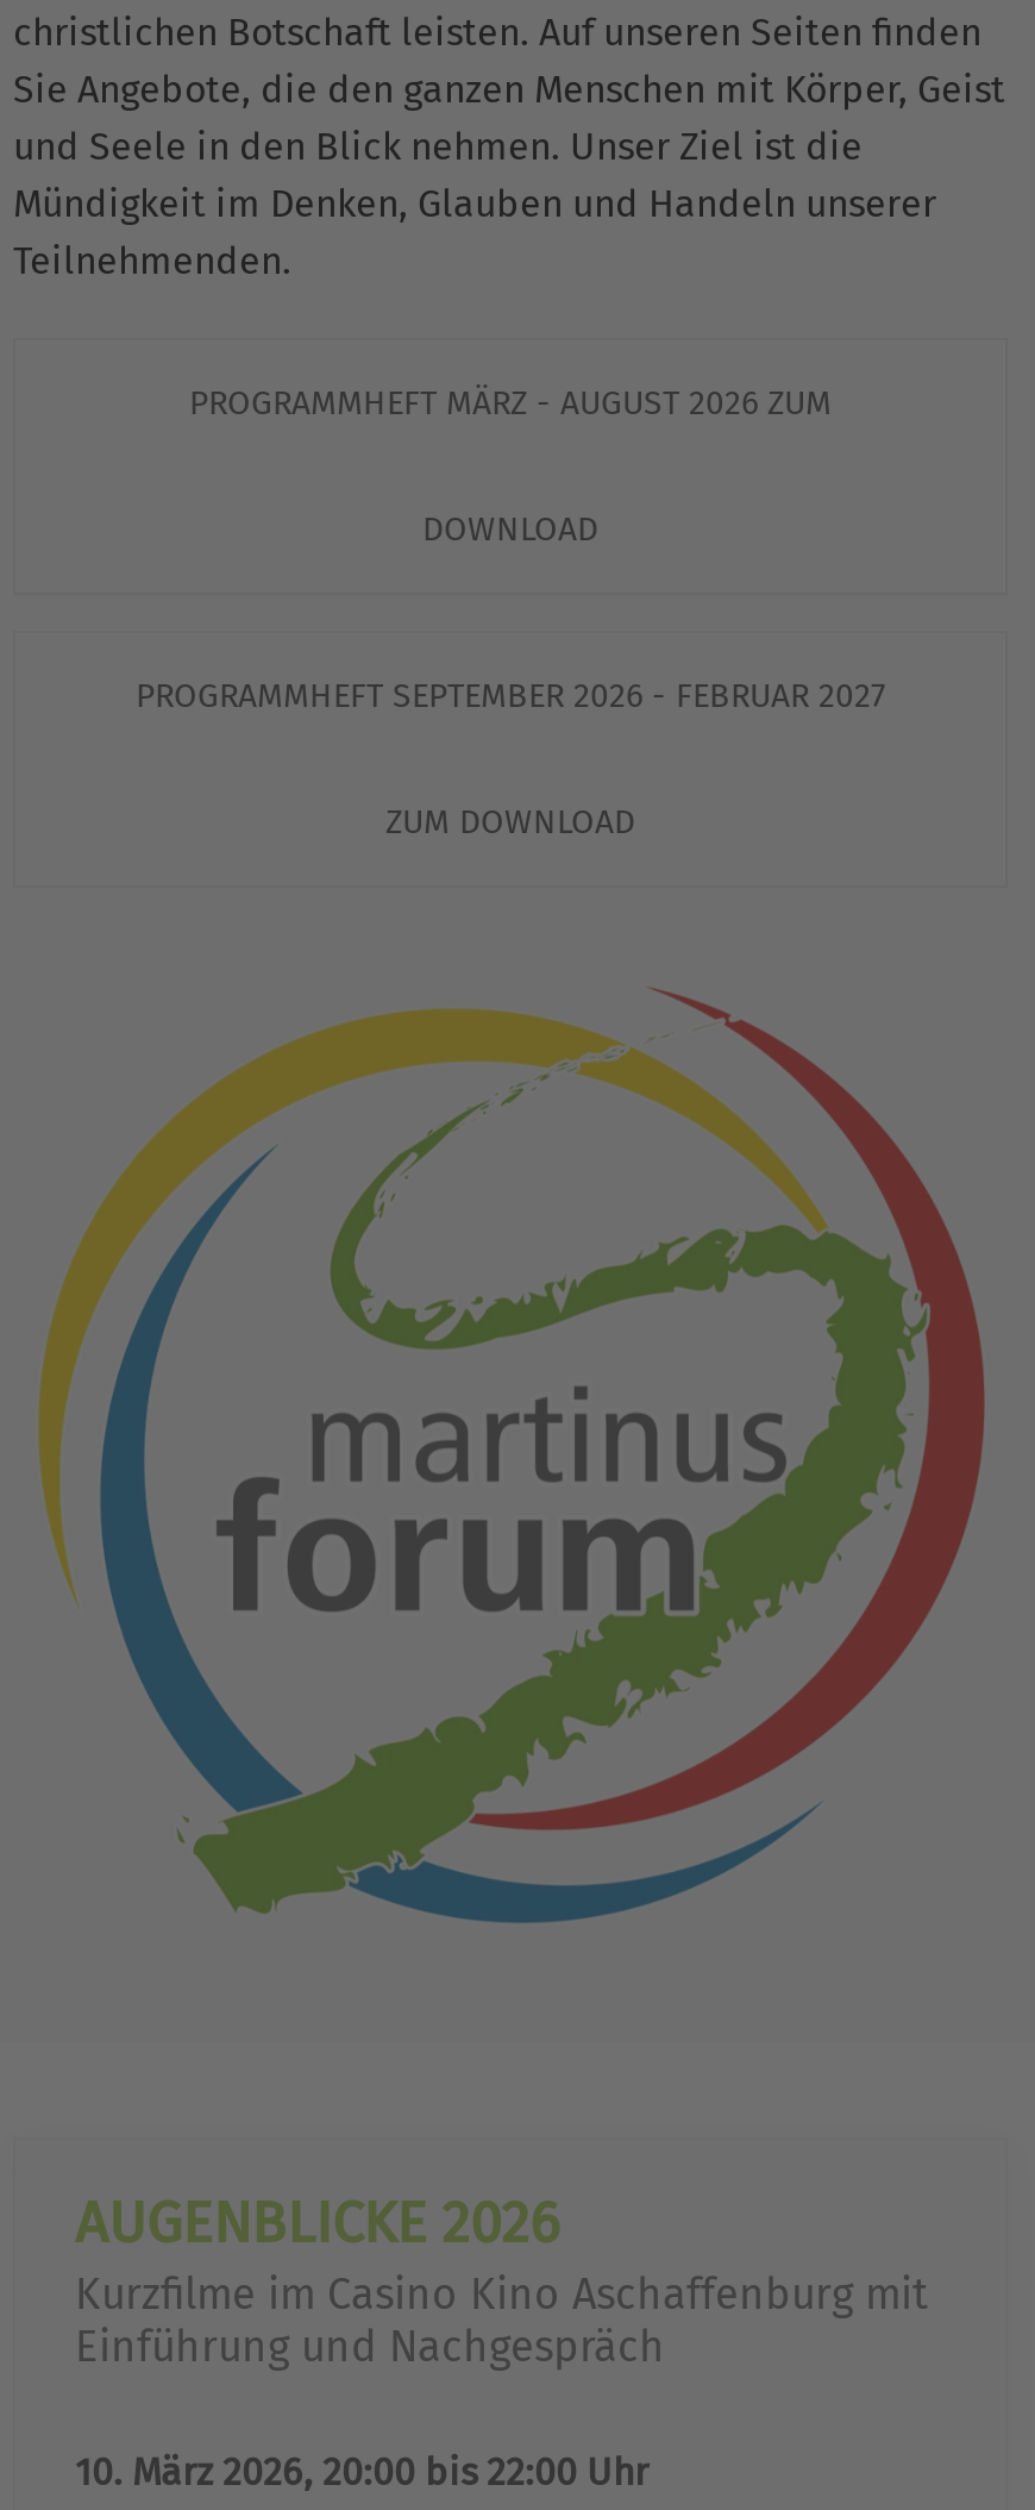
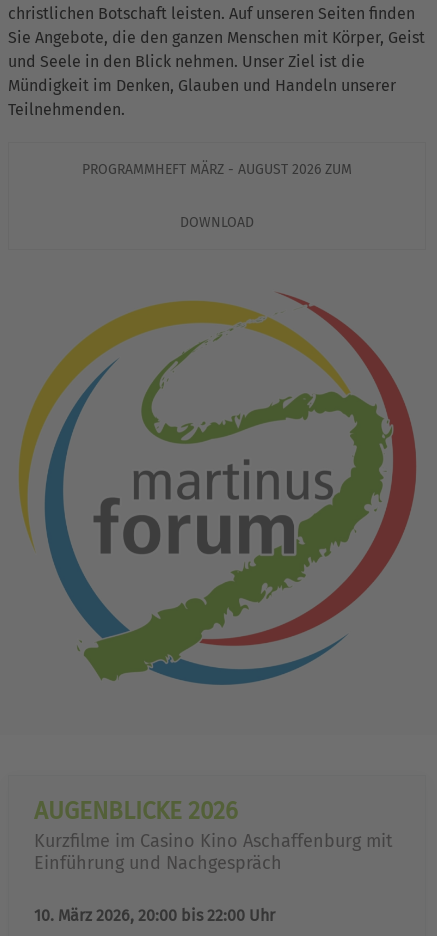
[136,676,885,843] PROGRAMMHEFT SEPTEMBER 2026 - FEBRUAR 2027 | ZUM DOWNLOAD -> none

